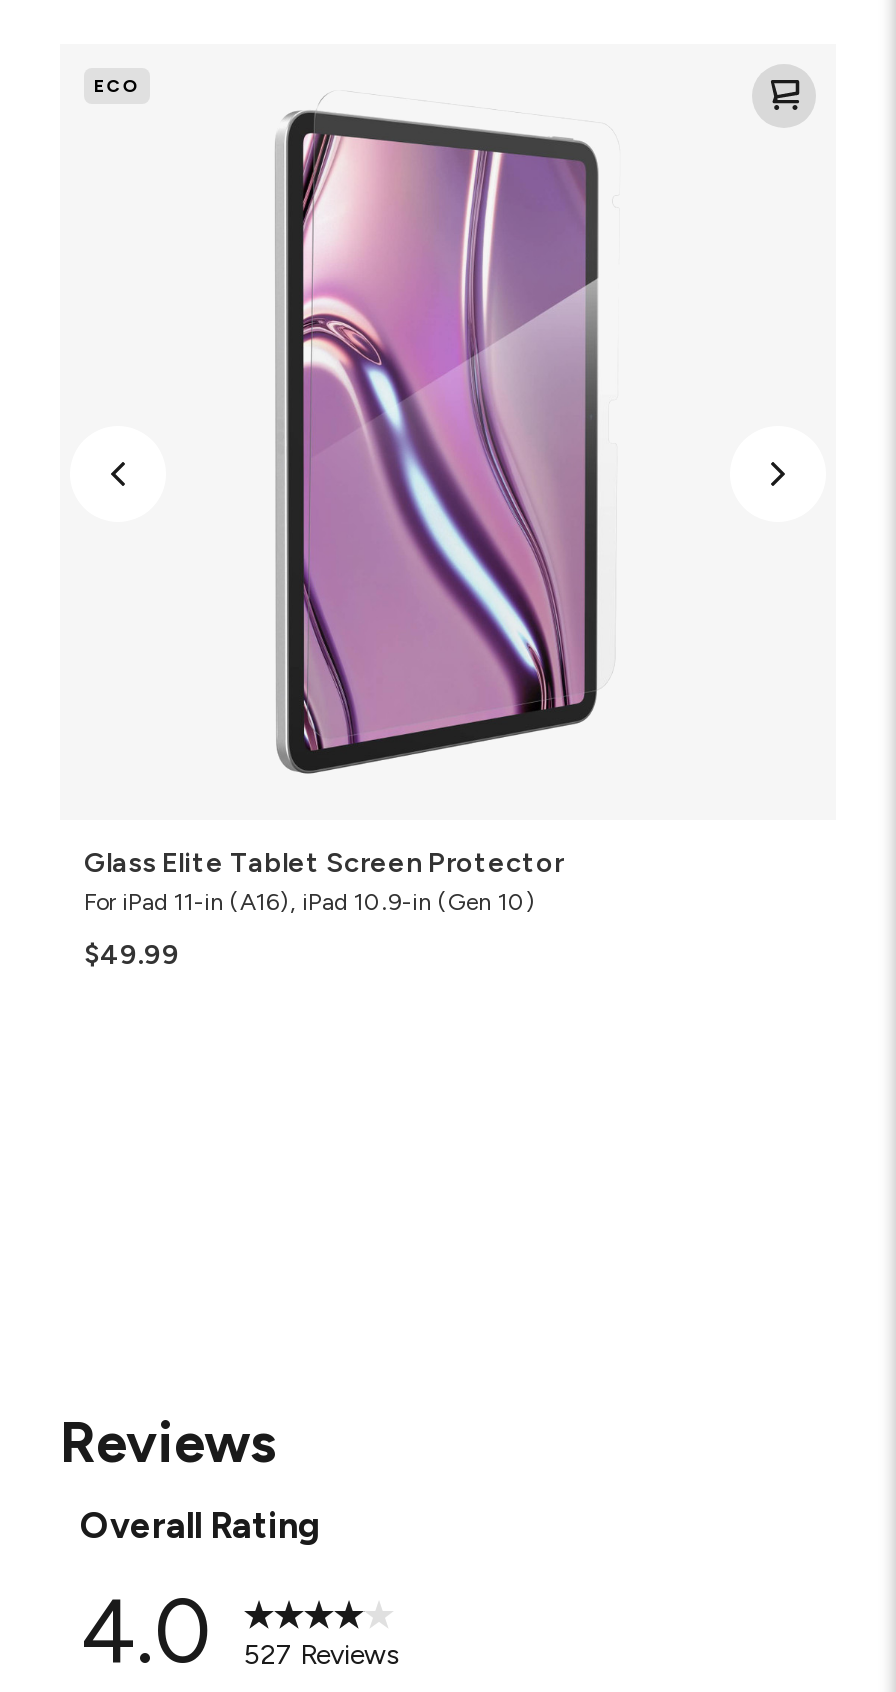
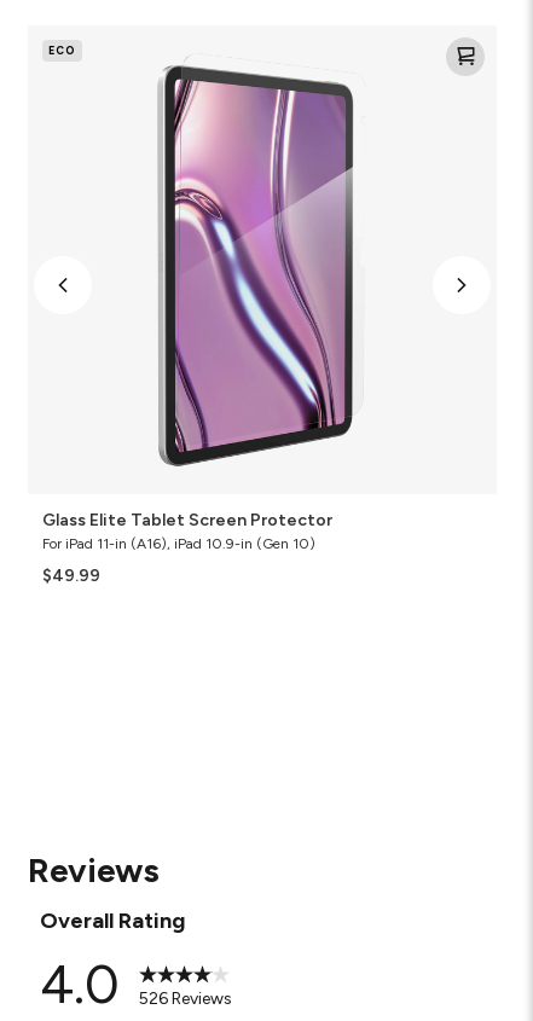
[80,1575,400,1683] 4.0 527 Reviews -> [40,950,232,1016] 4.0 526 Reviews

